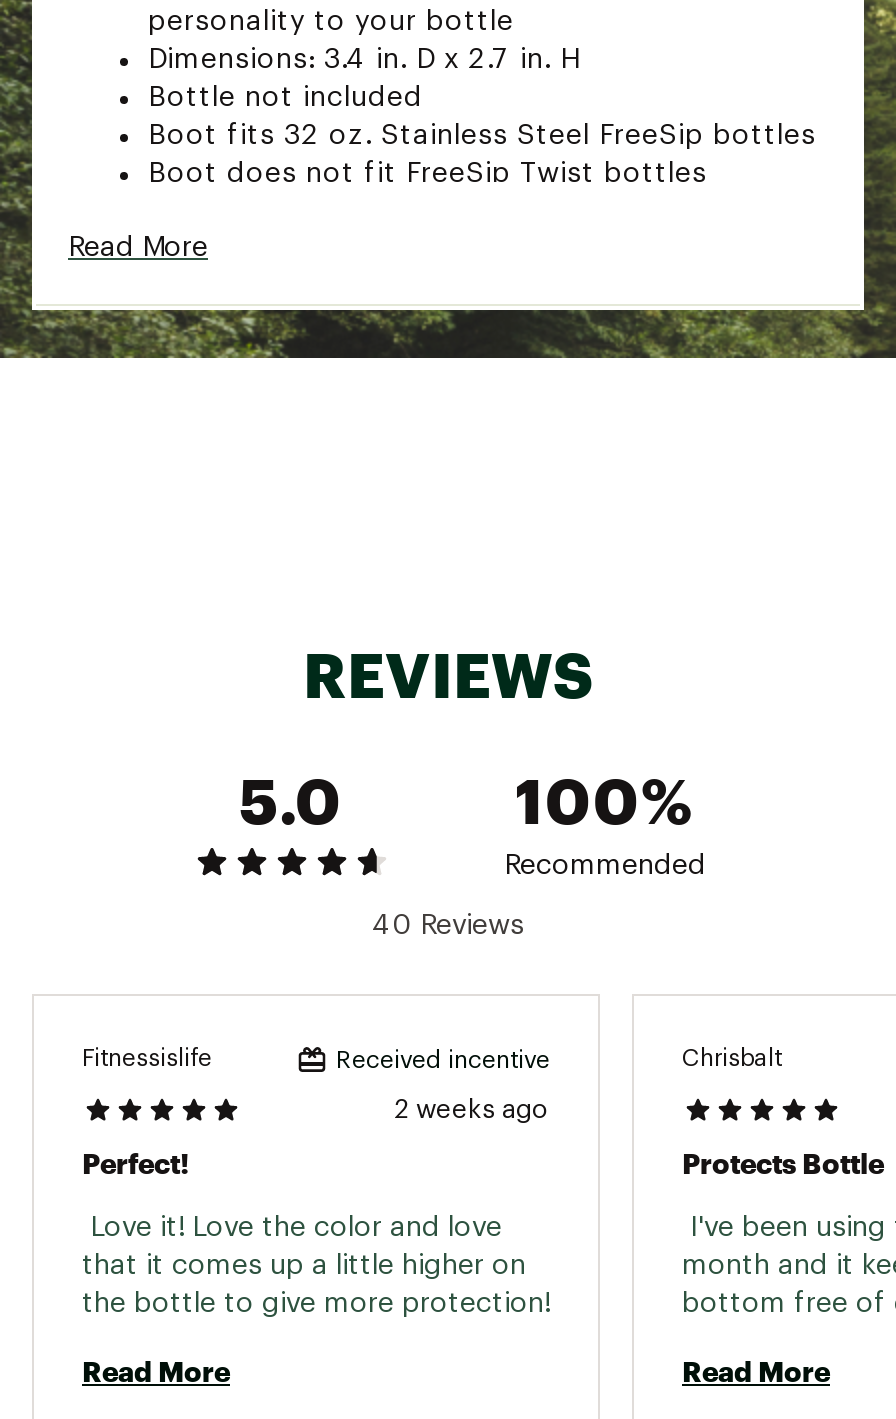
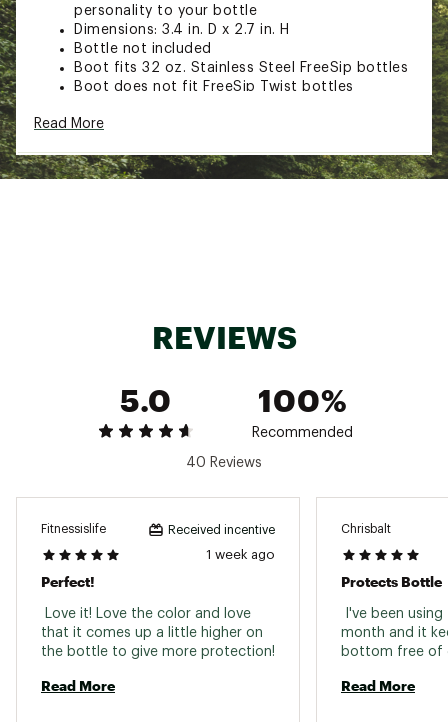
[394,1096,550,1122] 2 weeks ago -> [206,548,275,561] 1 week ago

